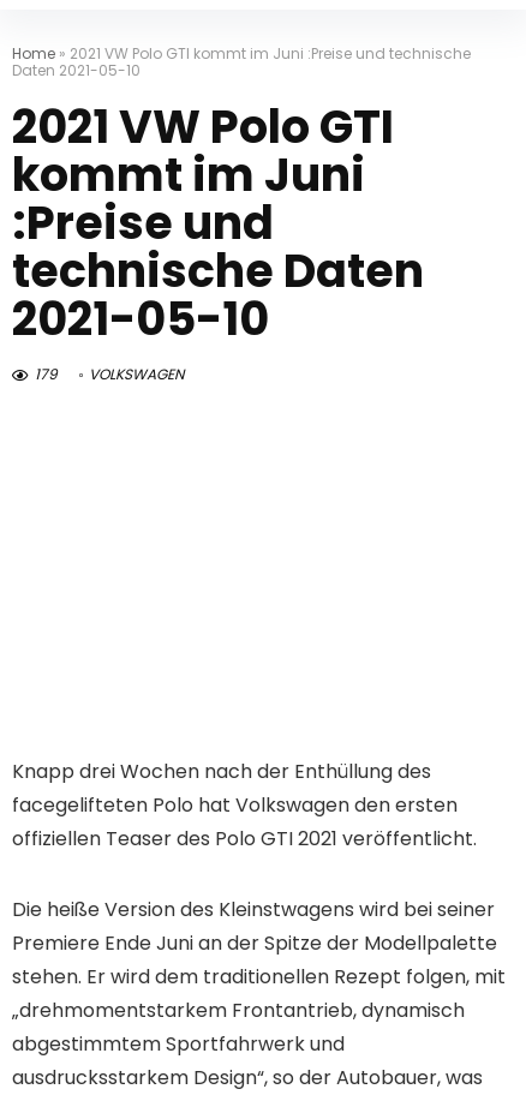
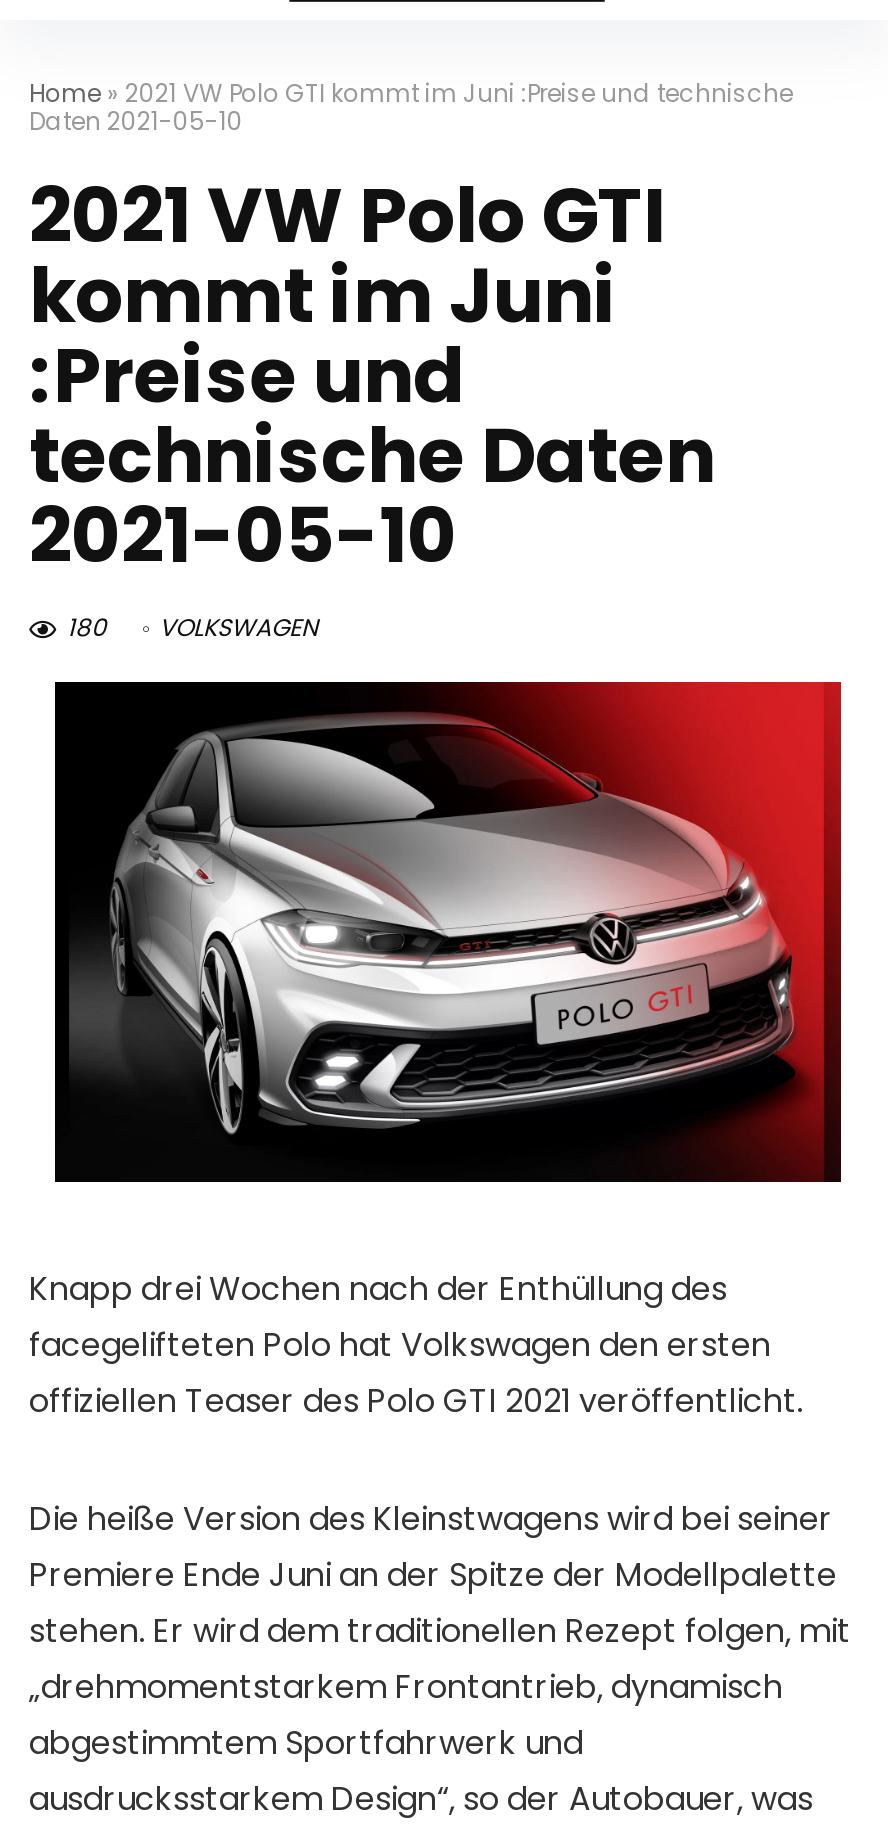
[35,364,184,384] 179 VOLKSWAGEN -> [67,610,317,644] 180 VOLKSWAGEN
none -> [53,680,843,1184] [image]

